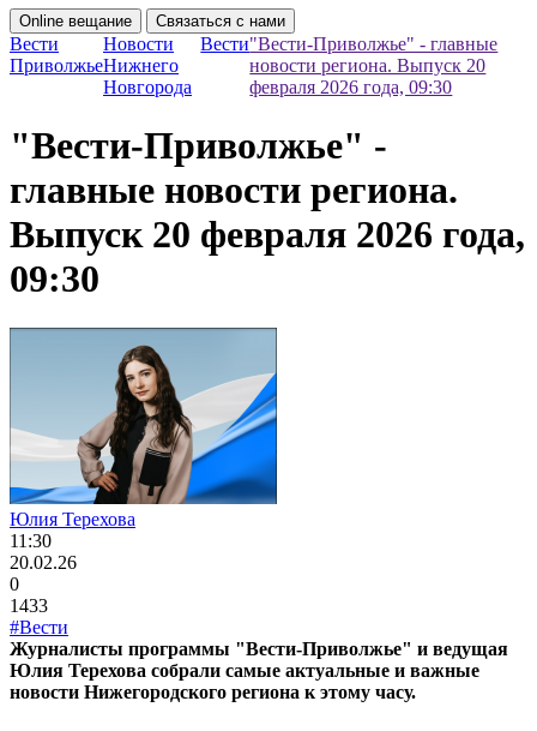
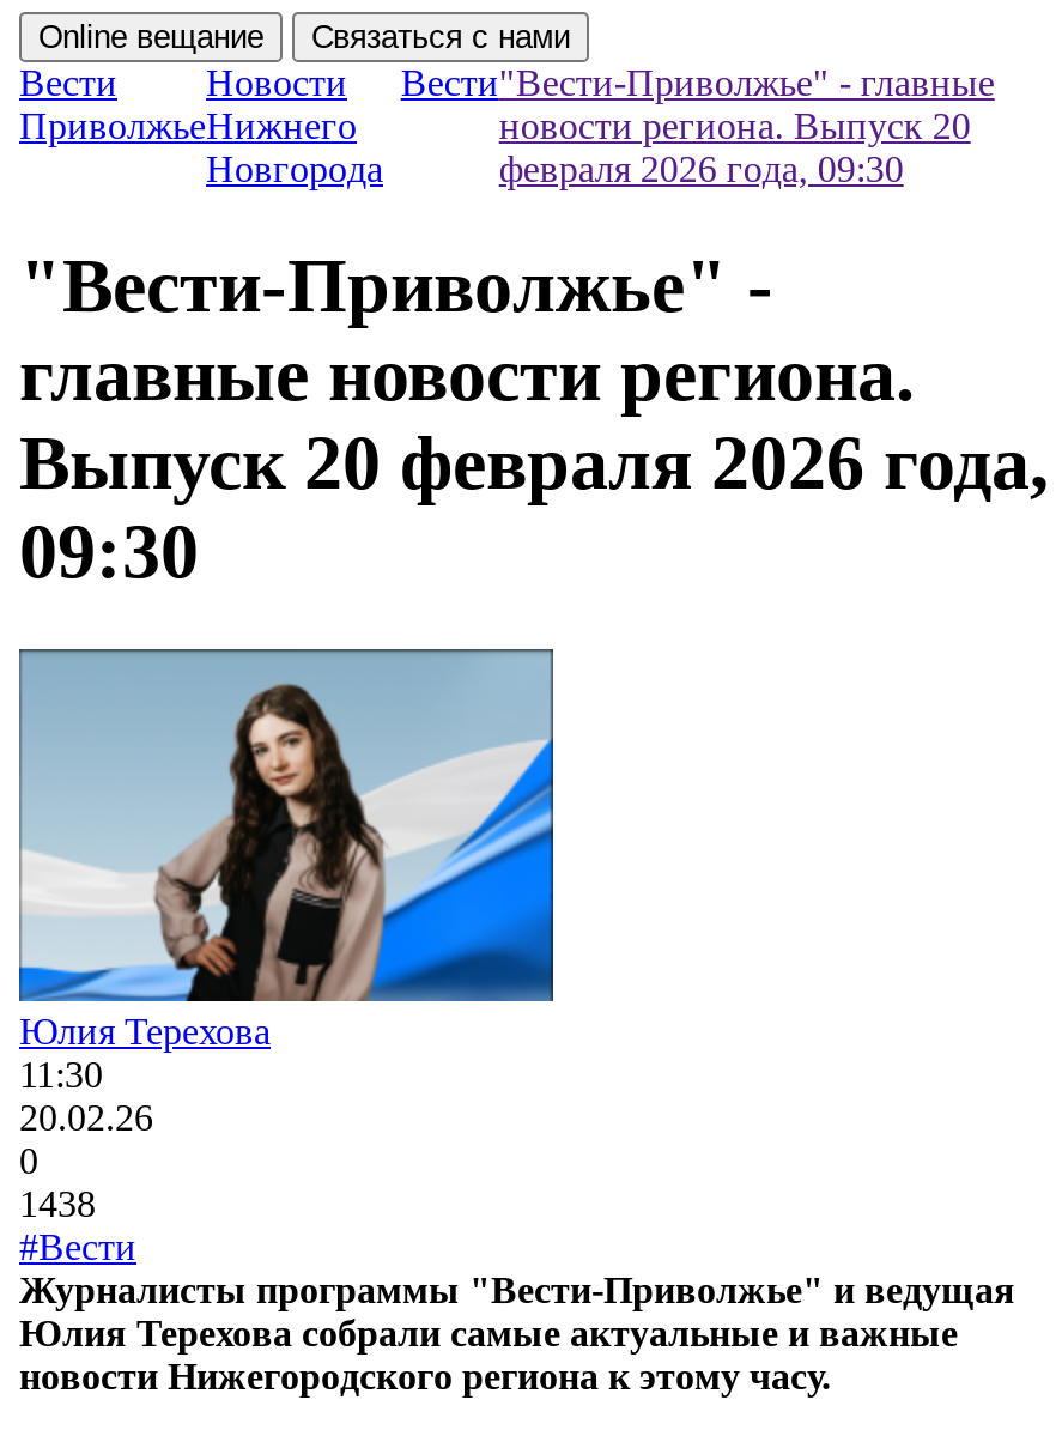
[10,595,48,616] 1433 -> [19,1183,96,1224] 1438

